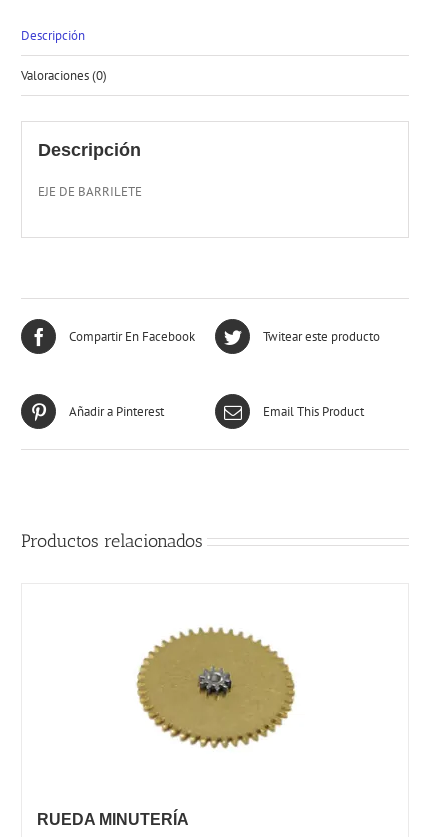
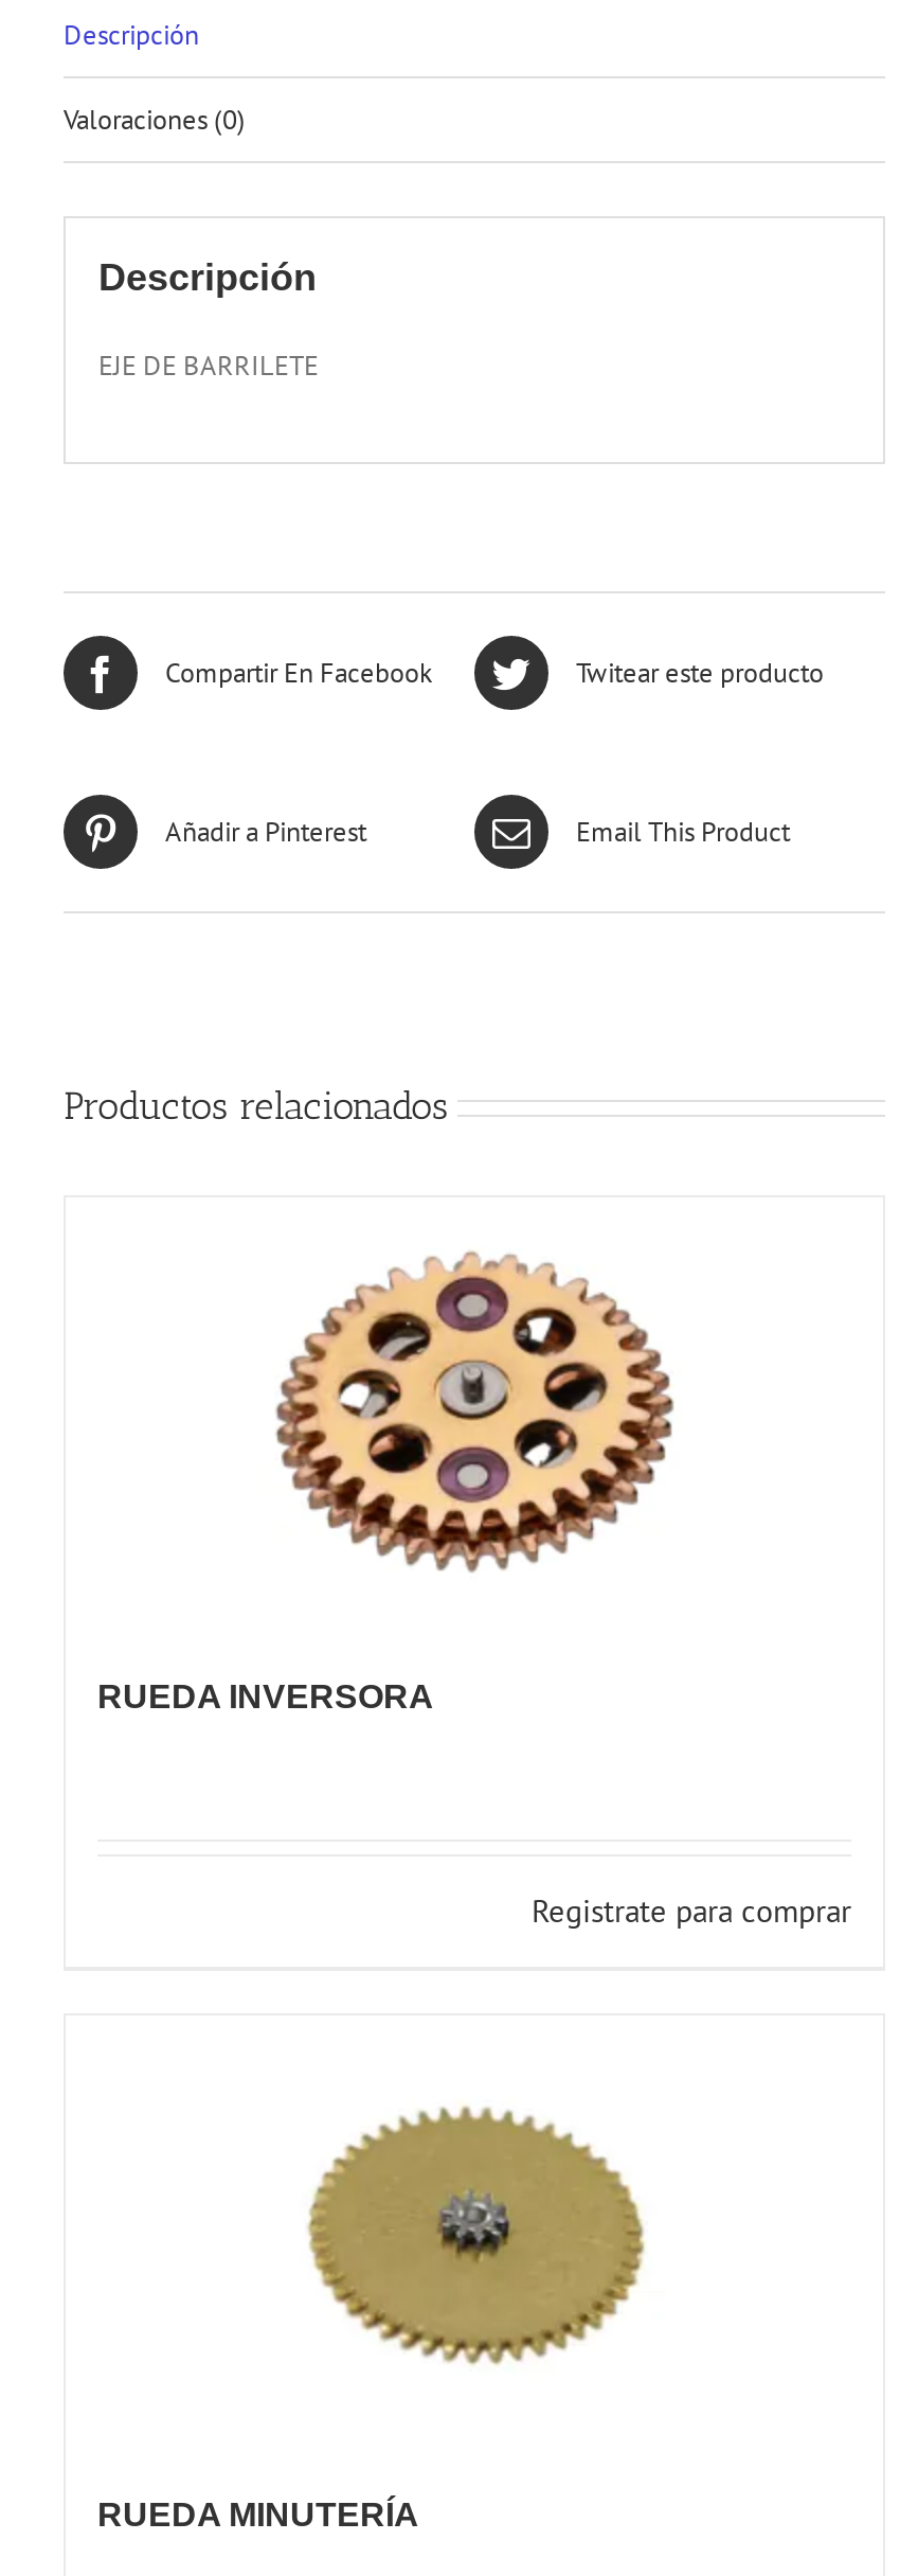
none -> [97,1678,434,1714] RUEDA INVERSORA
none -> [275,1250,676,1573] [image]
none -> [532,1890,851,1930] Registrate para comprar

